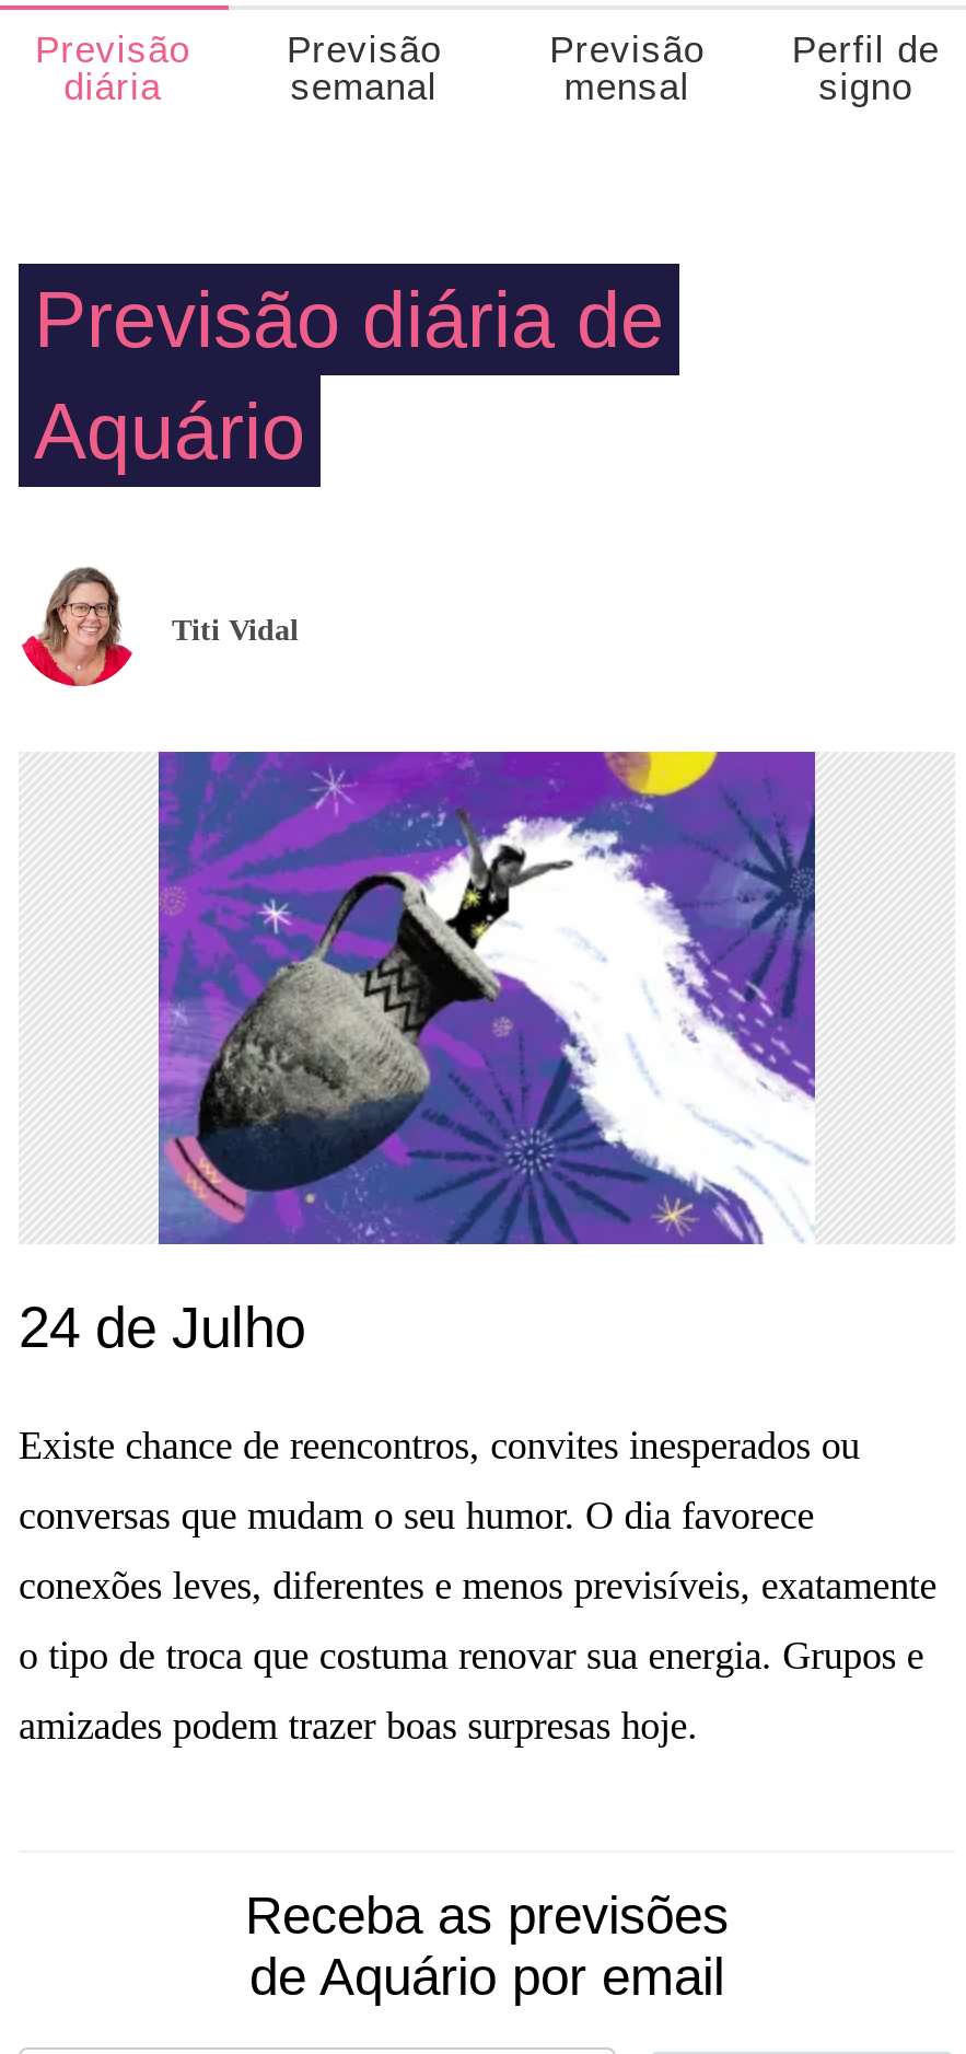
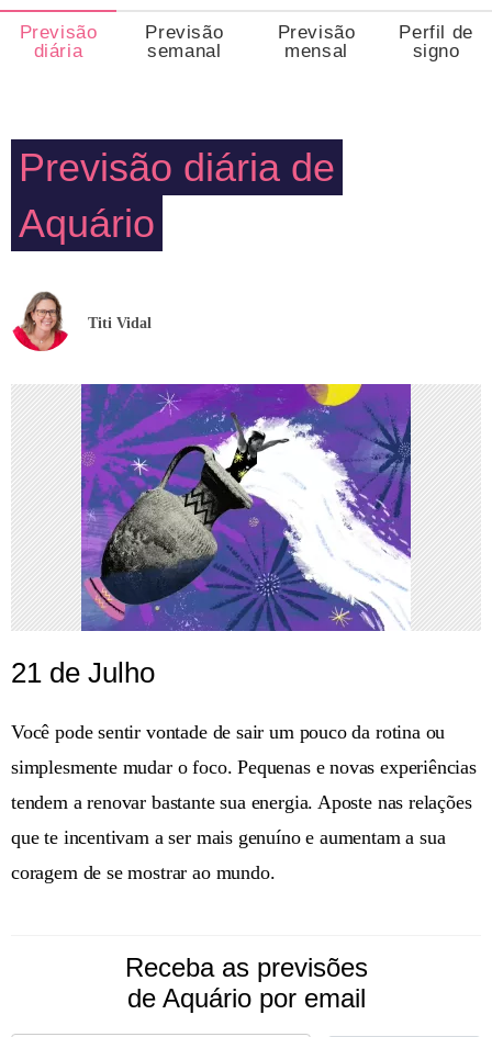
[19,1295,305,1360] 24 de Julho -> [11,656,155,689] 21 de Julho
[19,1424,860,1467] Existe chance de reencontros, convites inesperados ou -> [11,721,445,743] Você pode sentir vontade de sair um pouco da rotina ou
[19,1494,814,1537] conversas que mudam o seu humor. O dia favorece -> [11,756,477,778] simplesmente mudar o foco. Pequenas e novas experiências
[19,1564,937,1608] conexões leves, diferentes e menos previsíveis, exatamente -> [11,791,472,813] tendem a renovar bastante sua energia. Aposte nas relações
[19,1634,924,1678] o tipo de troca que costuma renovar sua energia. Grupos e -> [11,826,445,848] que te incentivam a ser mais genuíno e aumentam a sua
[19,1704,698,1748] amizades podem trazer boas surpresas hoje. -> [11,861,275,883] coragem de se mostrar ao mundo.

